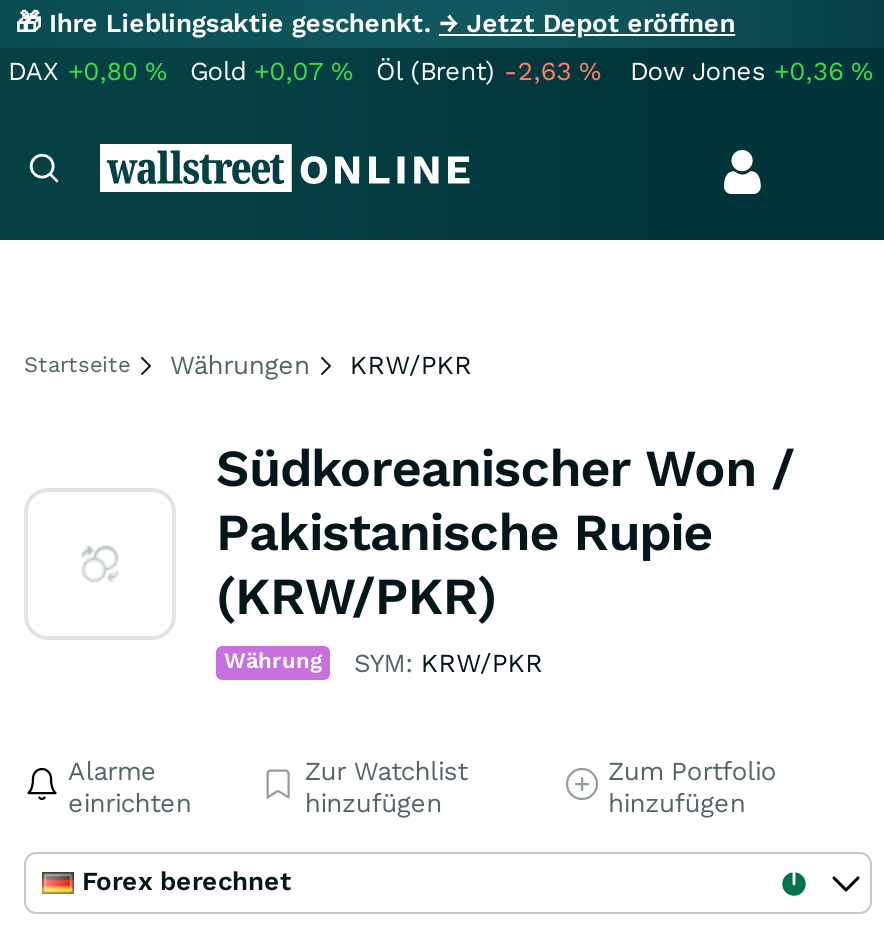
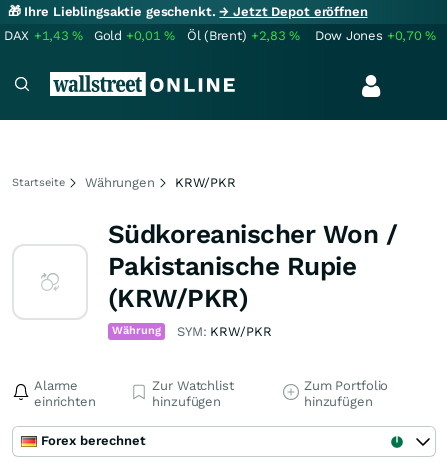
[8,56,166,86] DAX +0,80% -> [4,28,83,43] DAX +1,43%
[190,56,352,86] Gold +0,07% -> [94,28,175,43] Gold +0,01%
[376,56,600,86] Öl (Brent) -2,63% -> [187,28,300,43] Öl (Brent) +2,83%
[630,56,872,86] Dow Jones +0,36% -> [315,28,436,43] Dow Jones +0,70%

